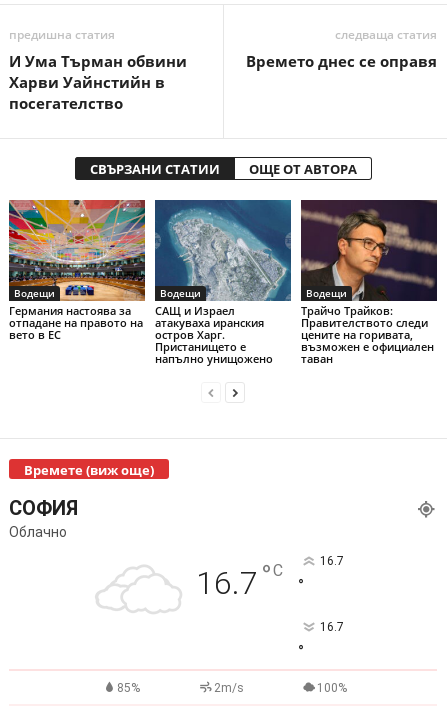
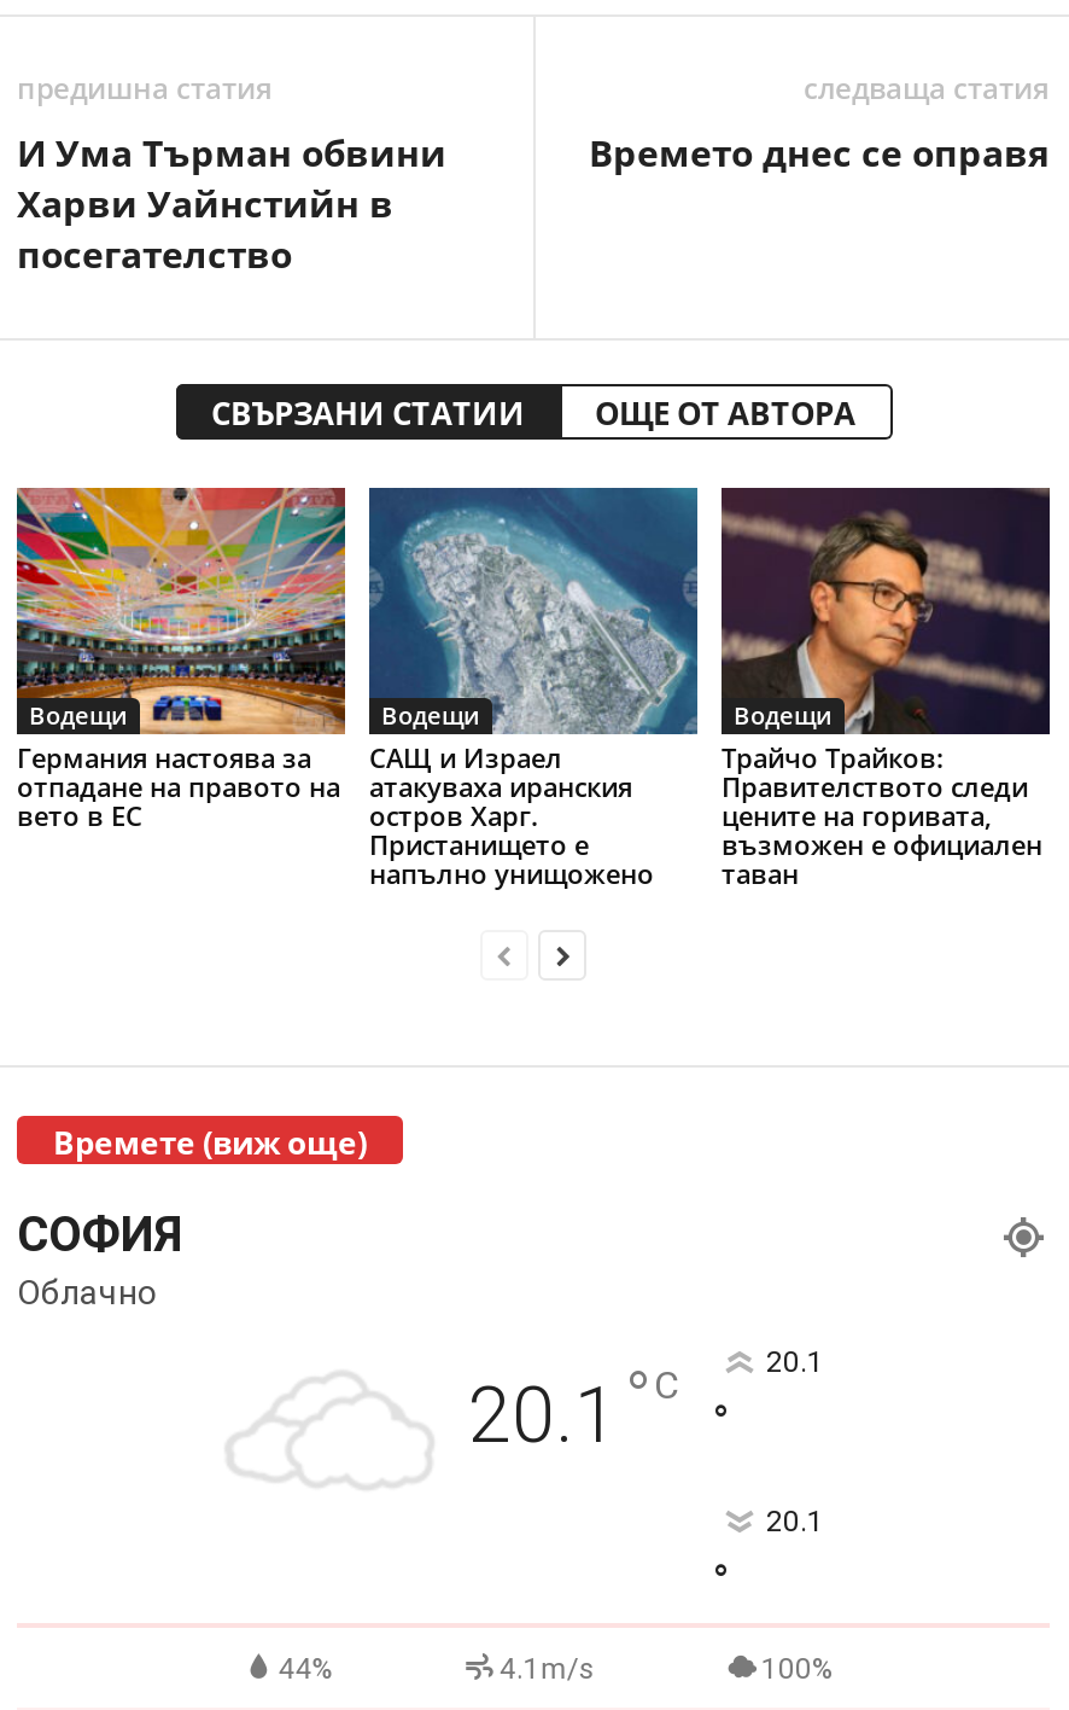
[196,558,283,602] 16.7 ° C -> [468,1355,678,1461] 20.1 ° C
[319,554,343,568] 16.7 -> [766,1346,824,1379] 20.1
[319,620,343,634] 16.7 -> [766,1505,824,1539] 20.1
[117,681,244,695] 85% | 2m/s -> [278,1652,596,1686] 44% | 4.1m/s

